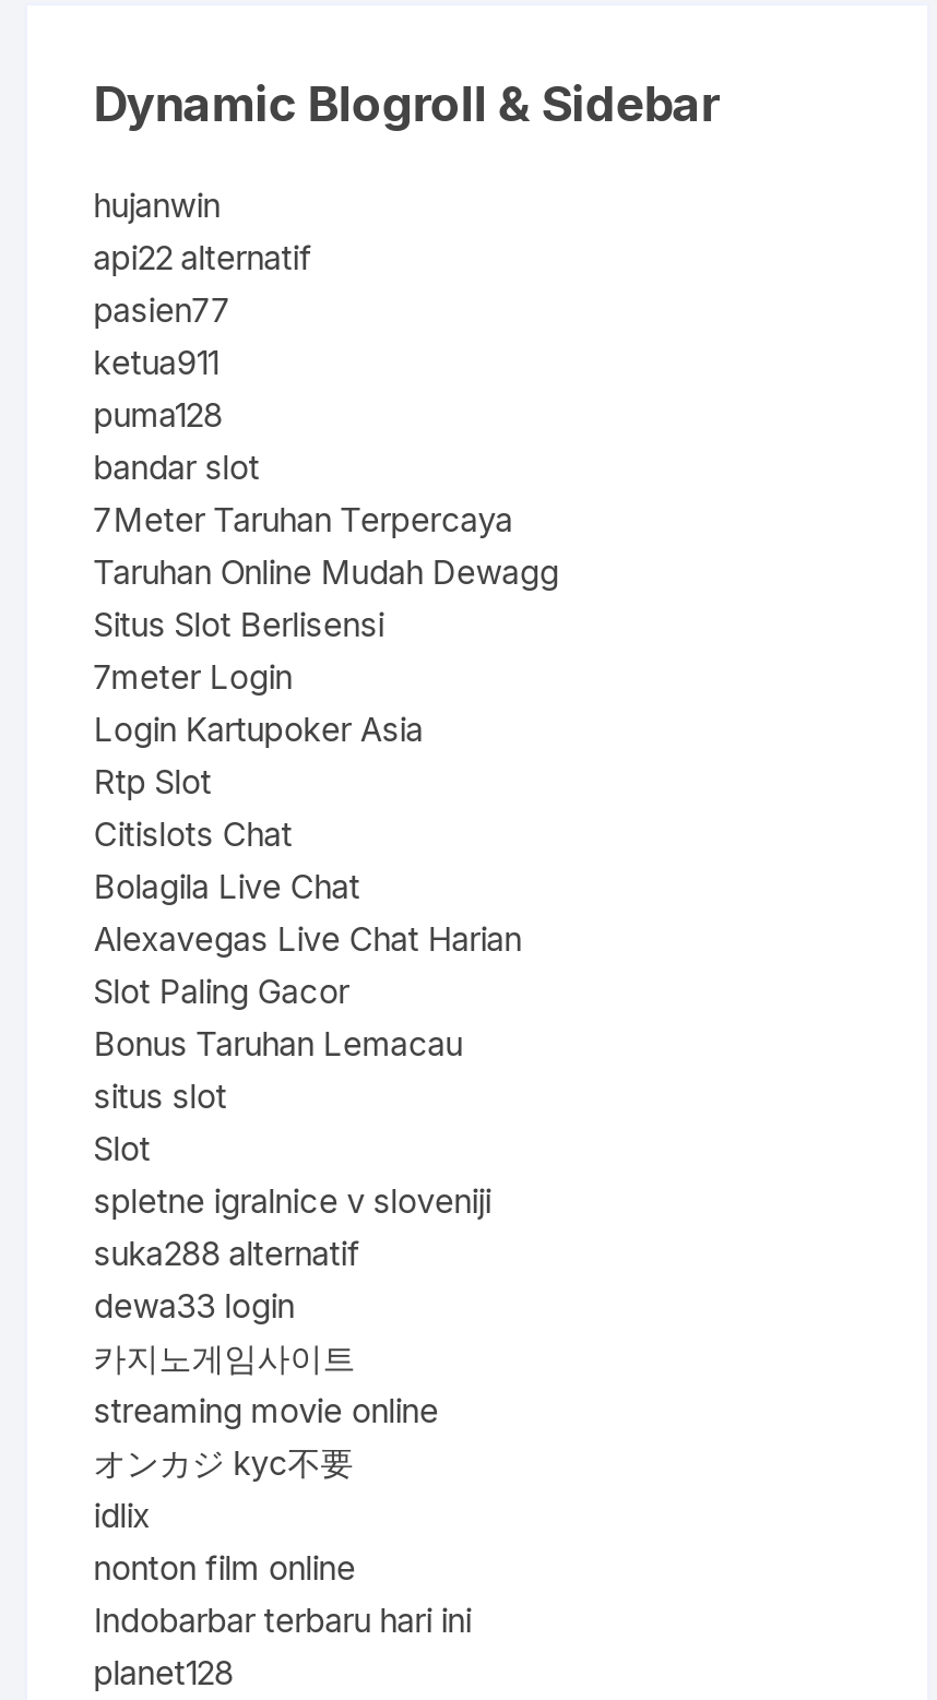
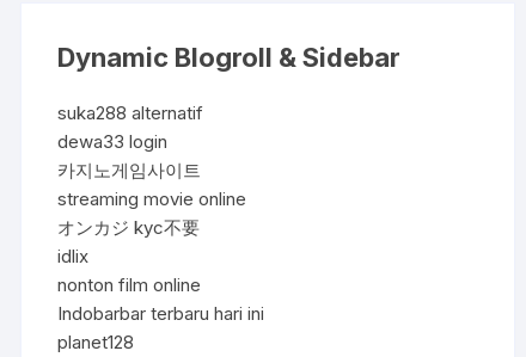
[93,184,558,1221] hujanwin | api22 alternatif | pasien77 | ketua911 | puma128 | bandar slot | 7Meter Taruhan Terpercaya | Taruhan Online Mudah Dewagg | Situs Slot Berlisensi | 7meter Login | Login Kartupoker Asia | Rtp Slot | Citislots Chat | Bolagila Live Chat | Alexavegas Live Chat Harian | Slot Paling Gacor | Bonus Taruhan Lemacau | situs slot | Slot | spletne igralnice v sloveniji -> none

